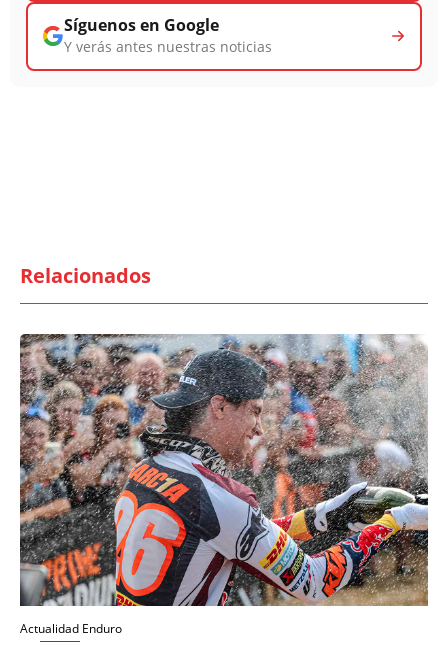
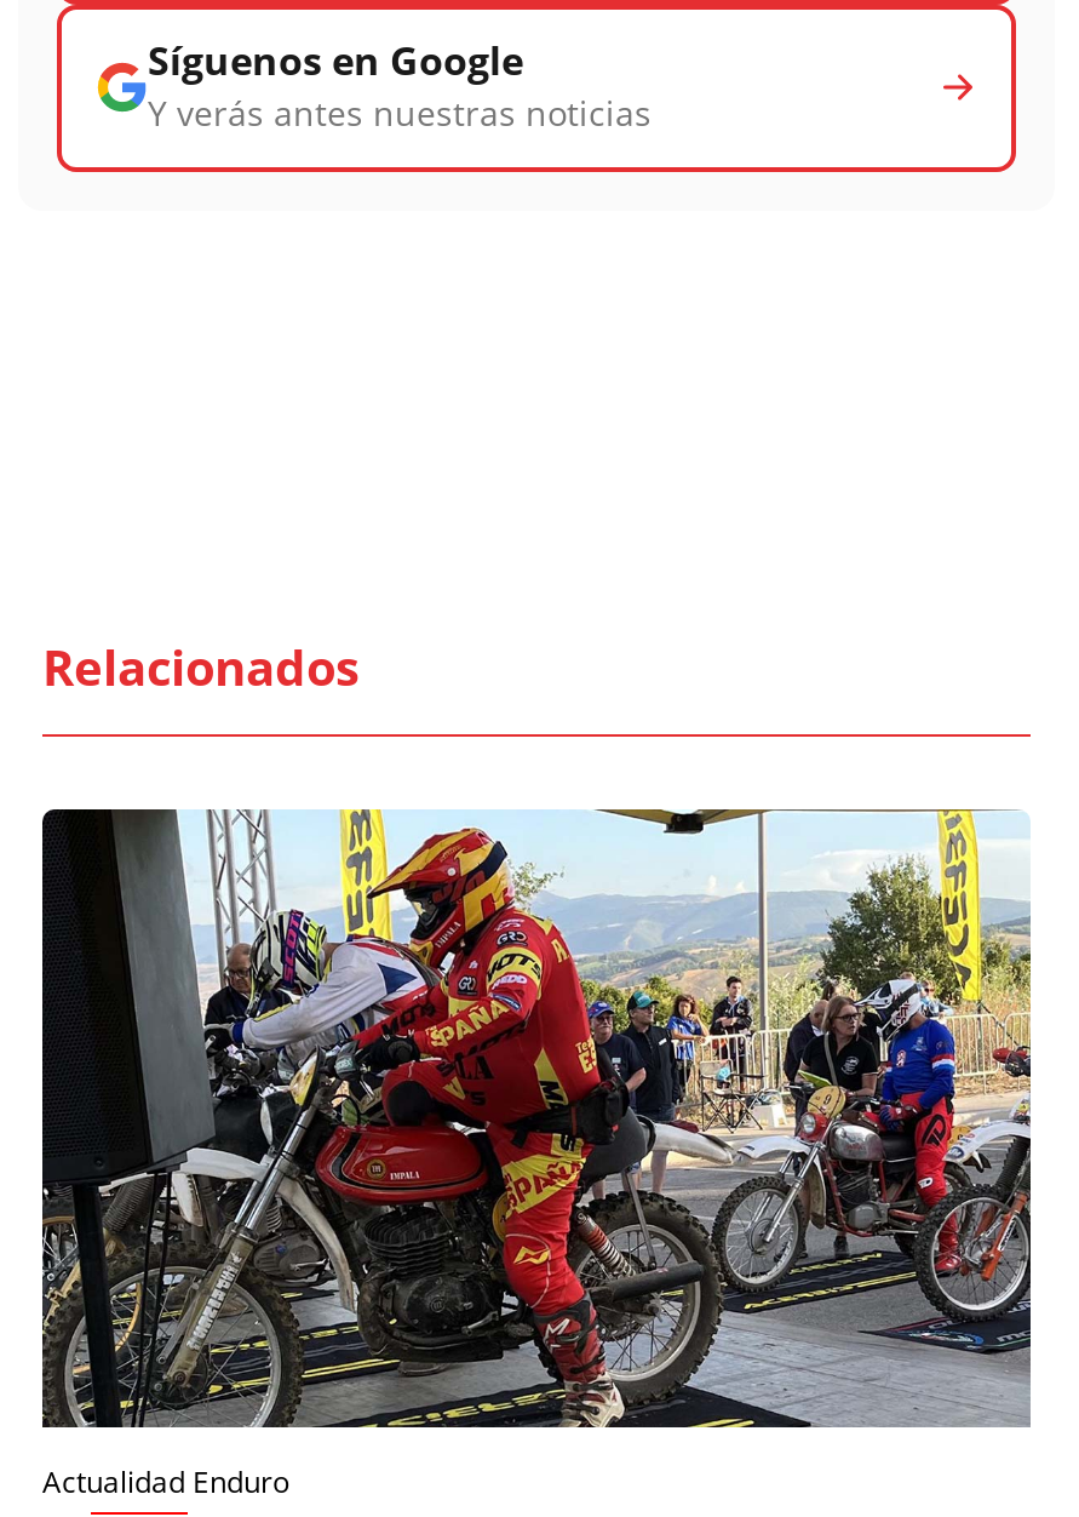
[19,333,429,607] [image] -> [42,807,1031,1430] [image]

